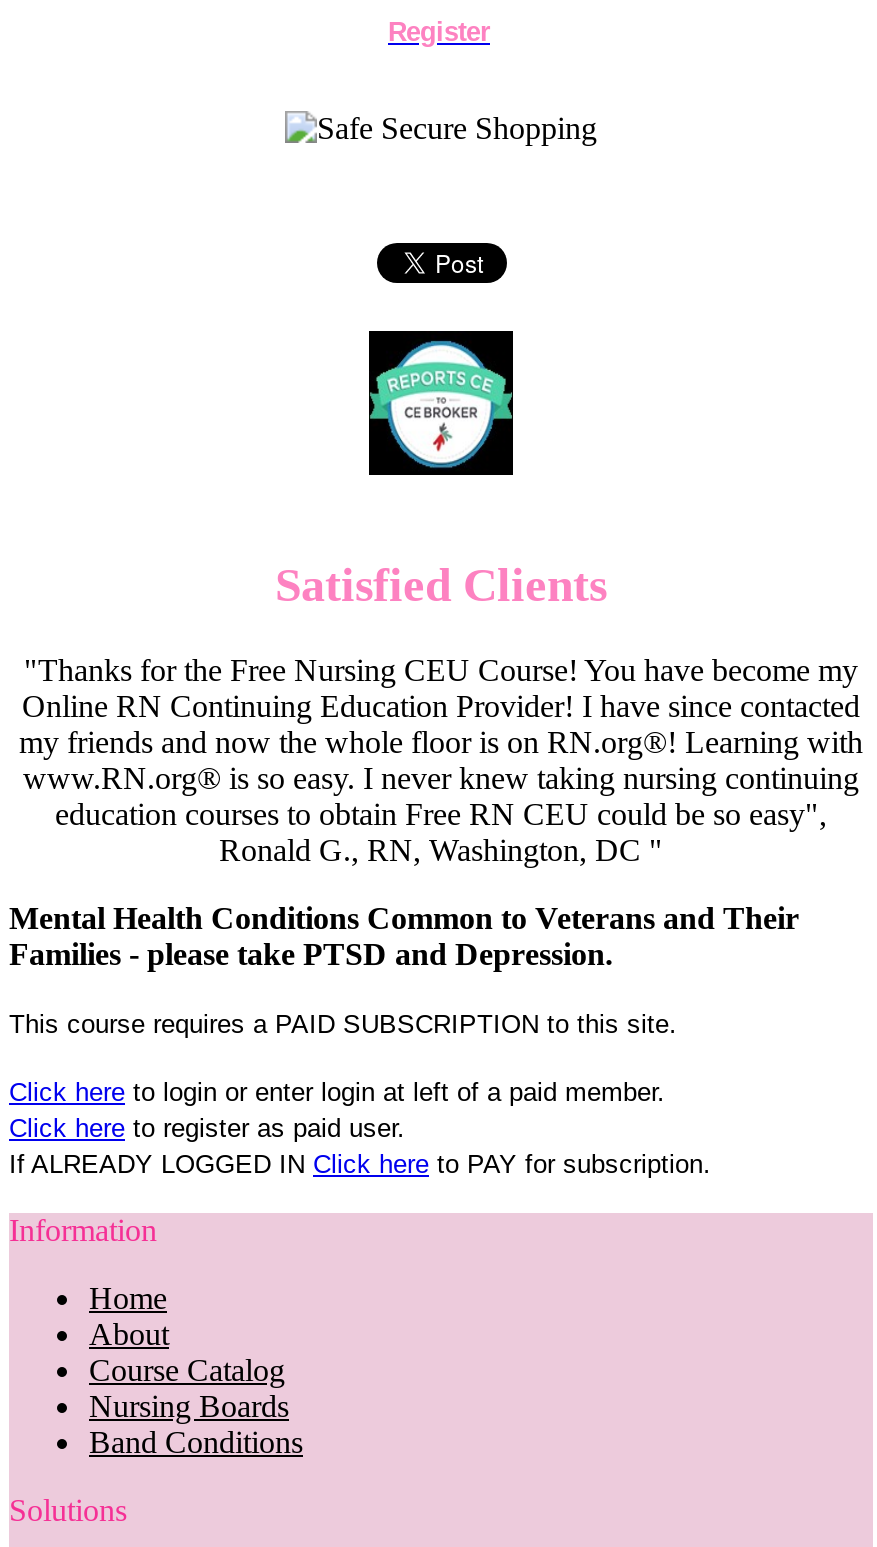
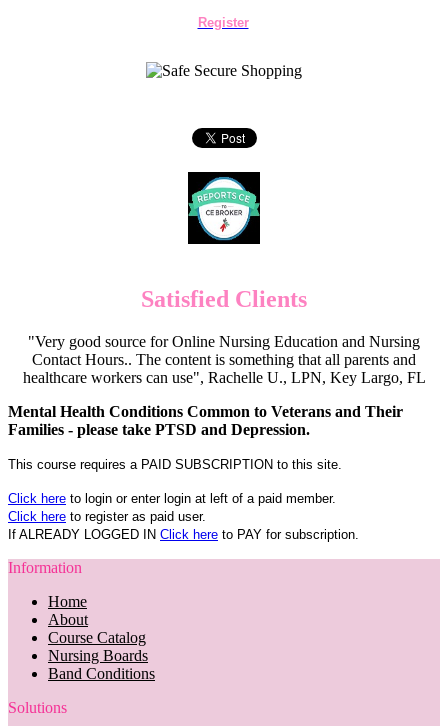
[19,653,863,867] "Thanks for the Free Nursing CEU Course! You have become my | Online RN Continuing Education Provider! I have since contacted | my friends and now the whole floor is on RN.org®! Learning with | www.RN.org® is so easy. I never knew taking nursing continuing | education courses to obtain Free RN CEU could be so easy", | Ronald G., RN, Washington, DC " -> [22,333,425,386] "Very good source for Online Nursing Education and Nursing | Contact Hours.. The content is something that all parents and | healthcare workers can use", Rachelle U., LPN, Key Largo, FL

